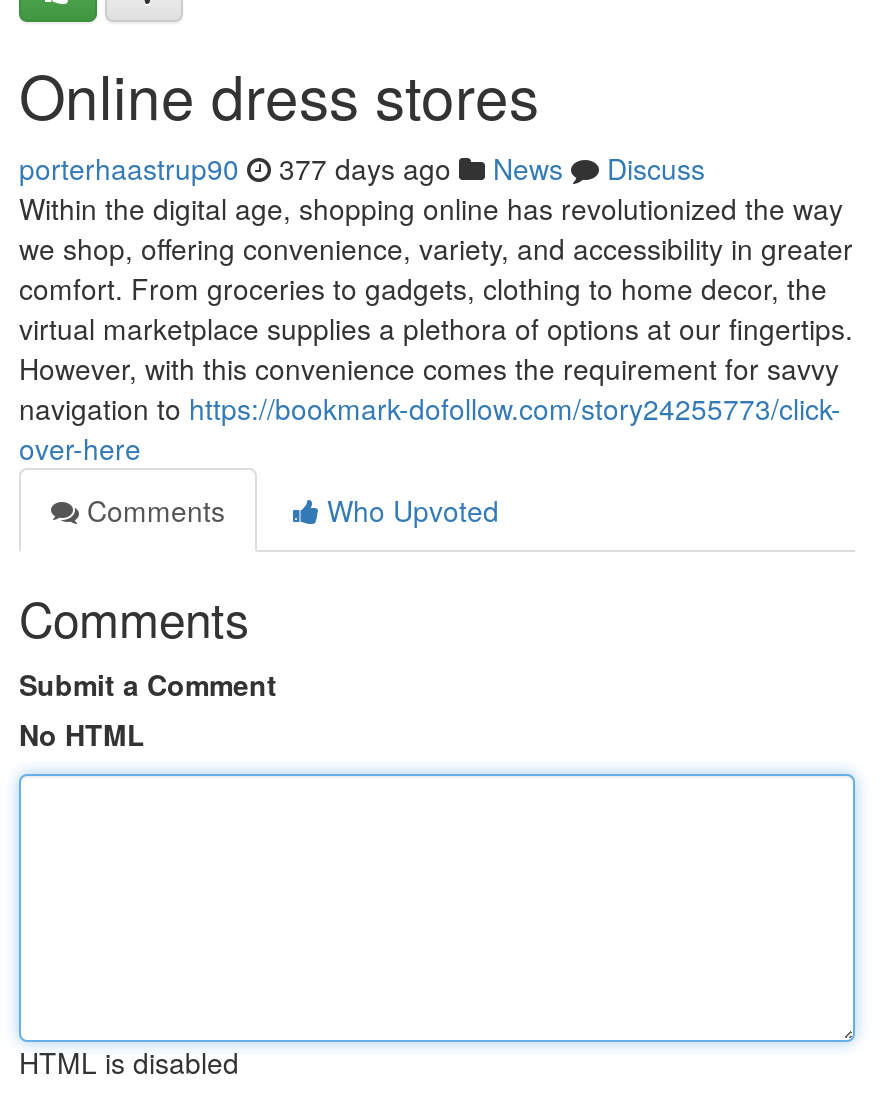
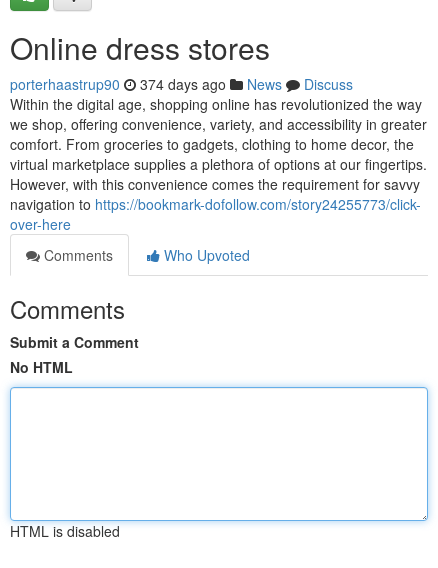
[19,148,705,188] porterhaastrup90 377 days ago News Discuss -> [10,74,353,94] porterhaastrup90 374 days ago News Discuss

